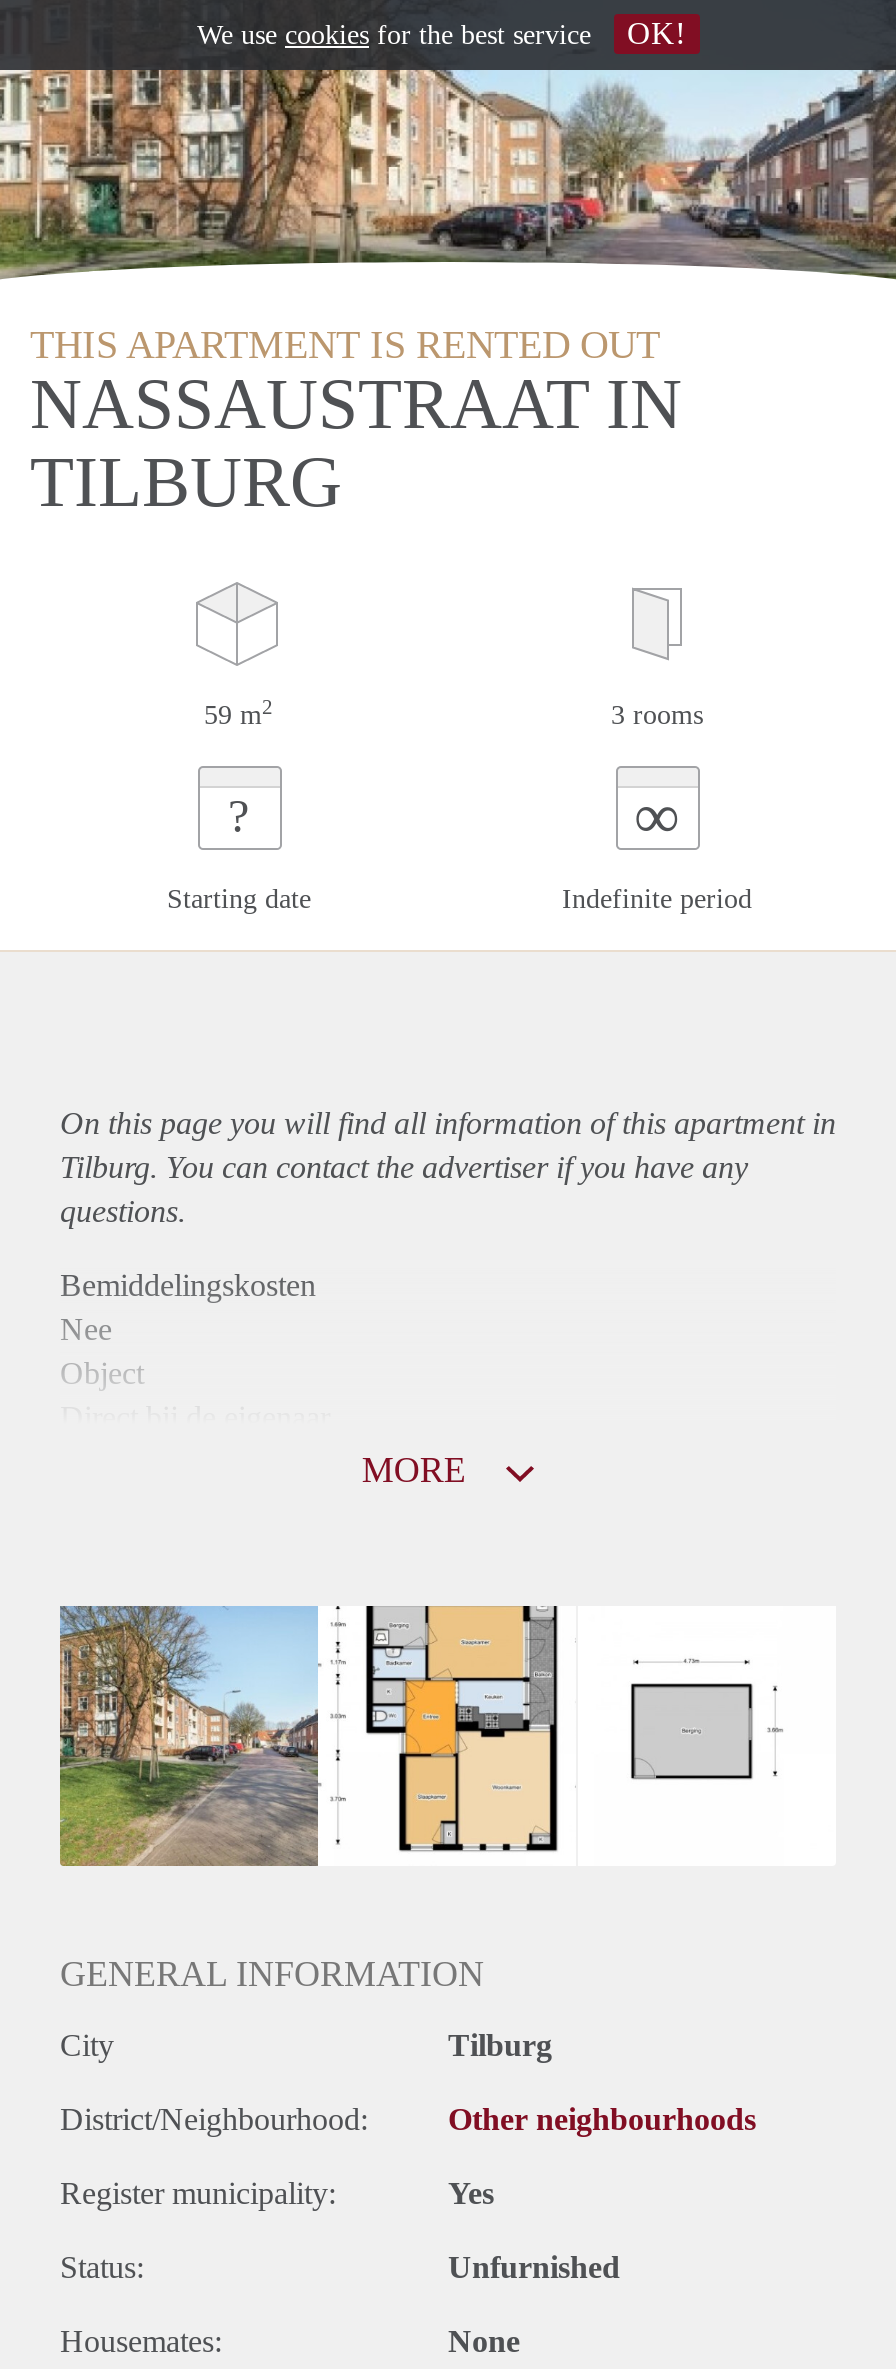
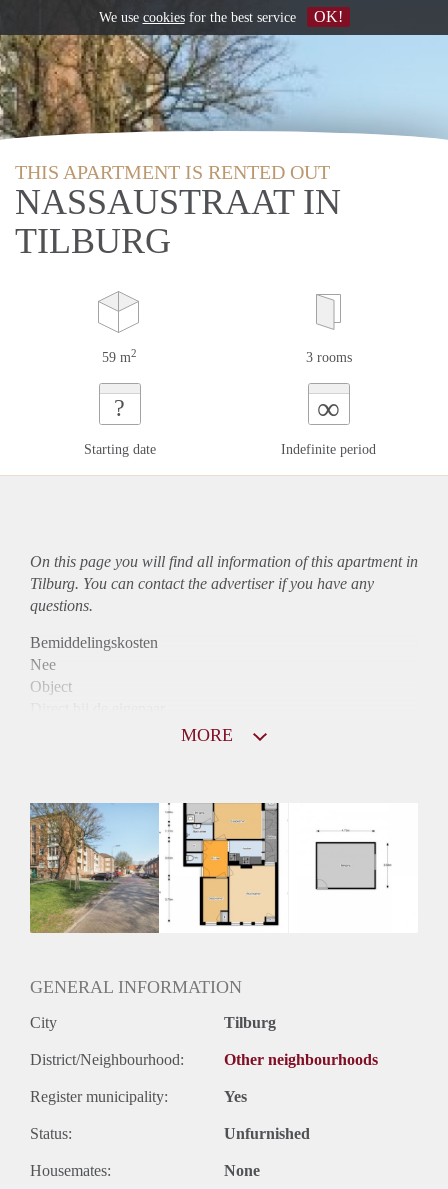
[6,68,890,280] [image] -> [3,34,445,139] [image]

